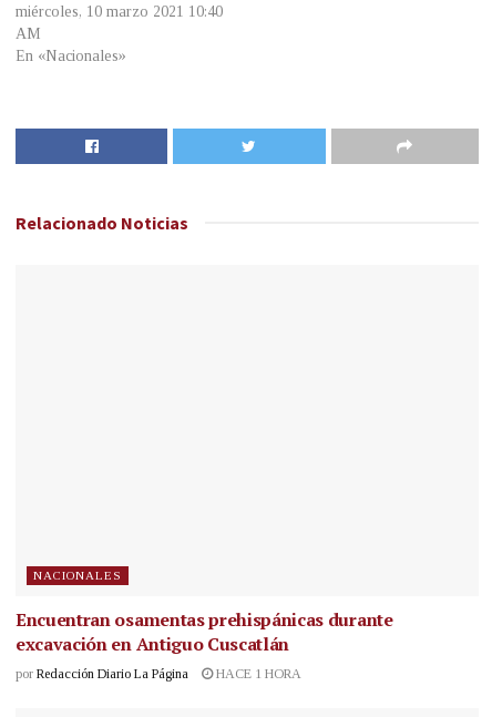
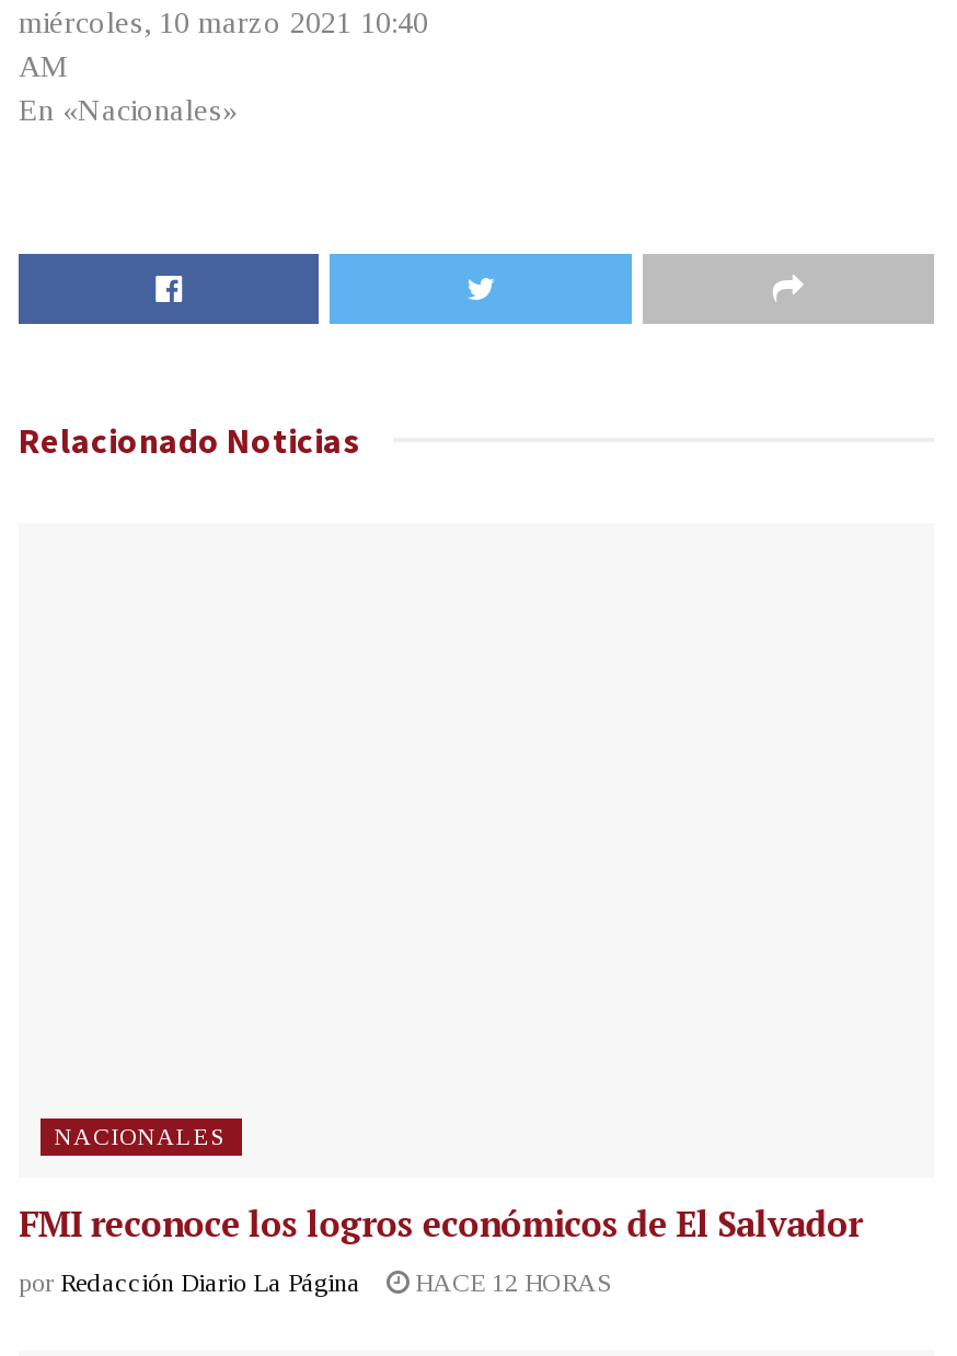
[16,607,393,656] Encuentran osamentas prehispánicas durante | excavación en Antiguo Cuscatlán -> [19,1199,862,1247] FMI reconoce los logros económicos de El Salvador
[16,666,301,681] por Redacción Diario La Página HACE 1 HORA -> [19,1267,612,1297] por Redacción Diario La Página HACE 12 HORAS

